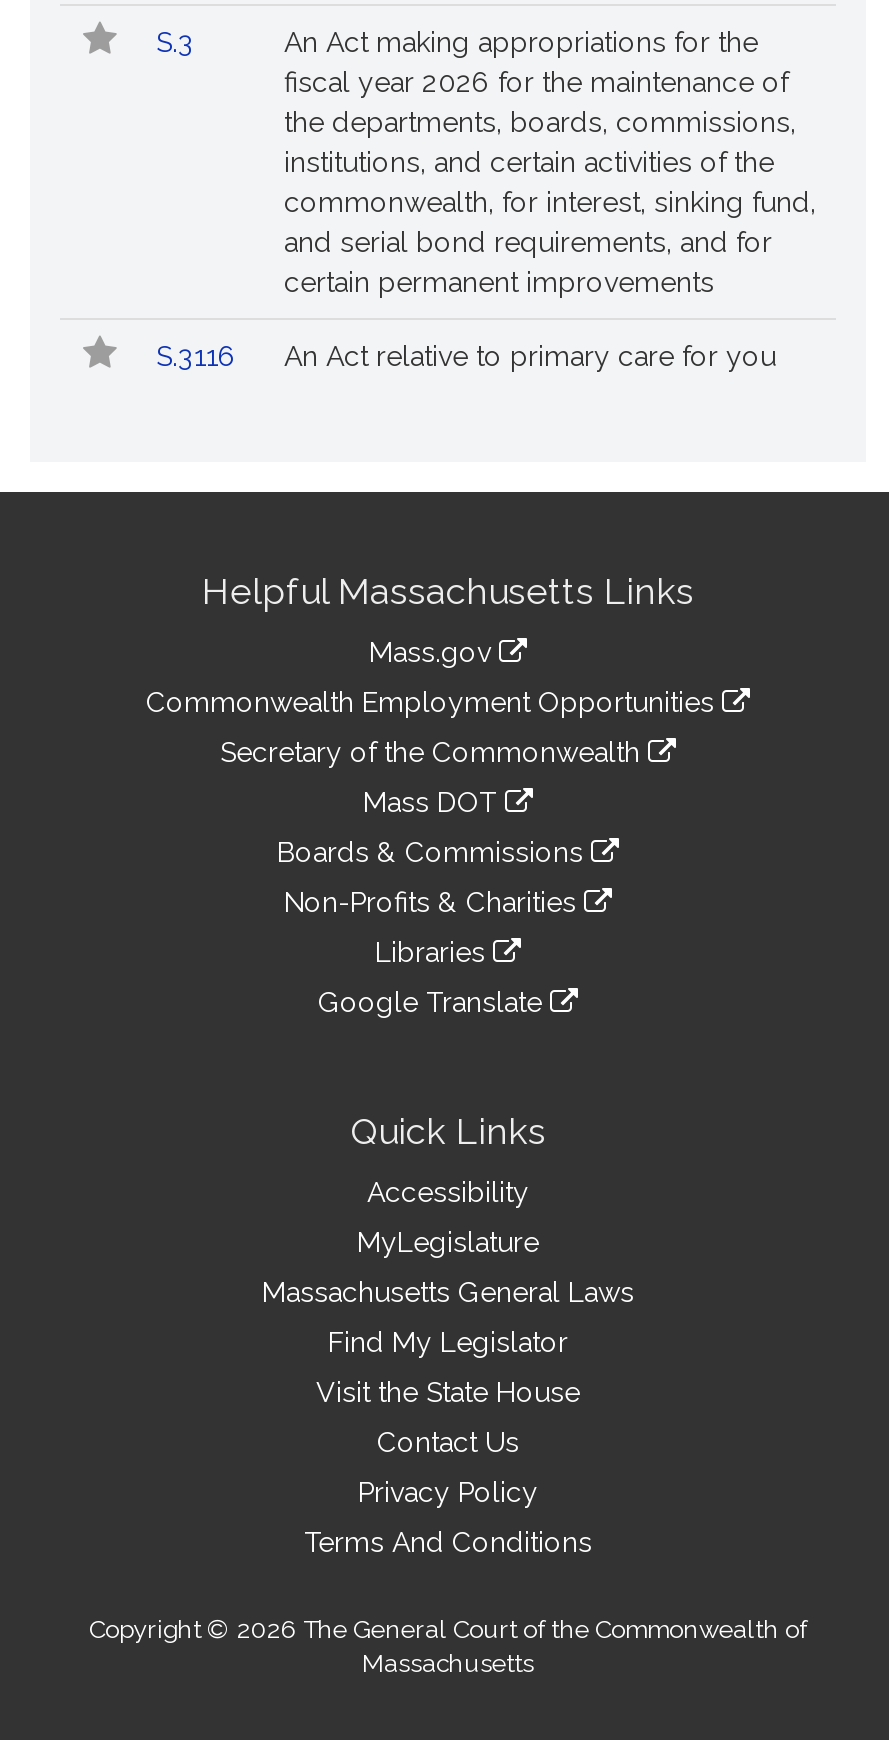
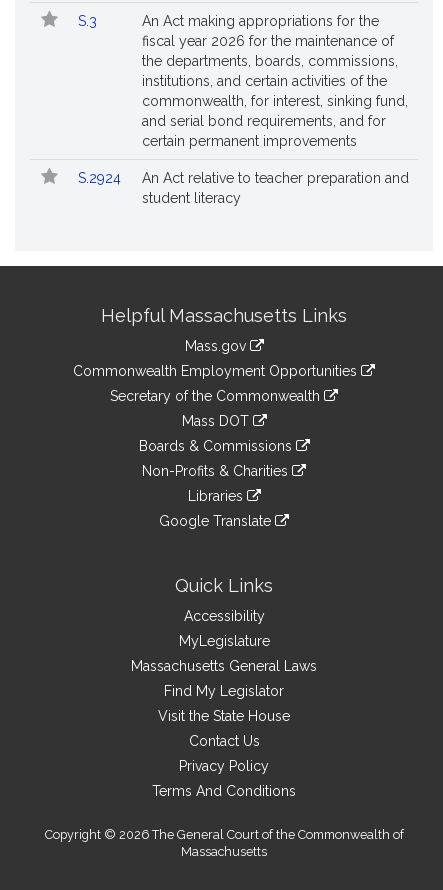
[156,340,776,372] S.3116 | An Act relative to primary care for you -> [78,170,409,206] S.2924 | An Act relative to teacher preparation and | student literacy

